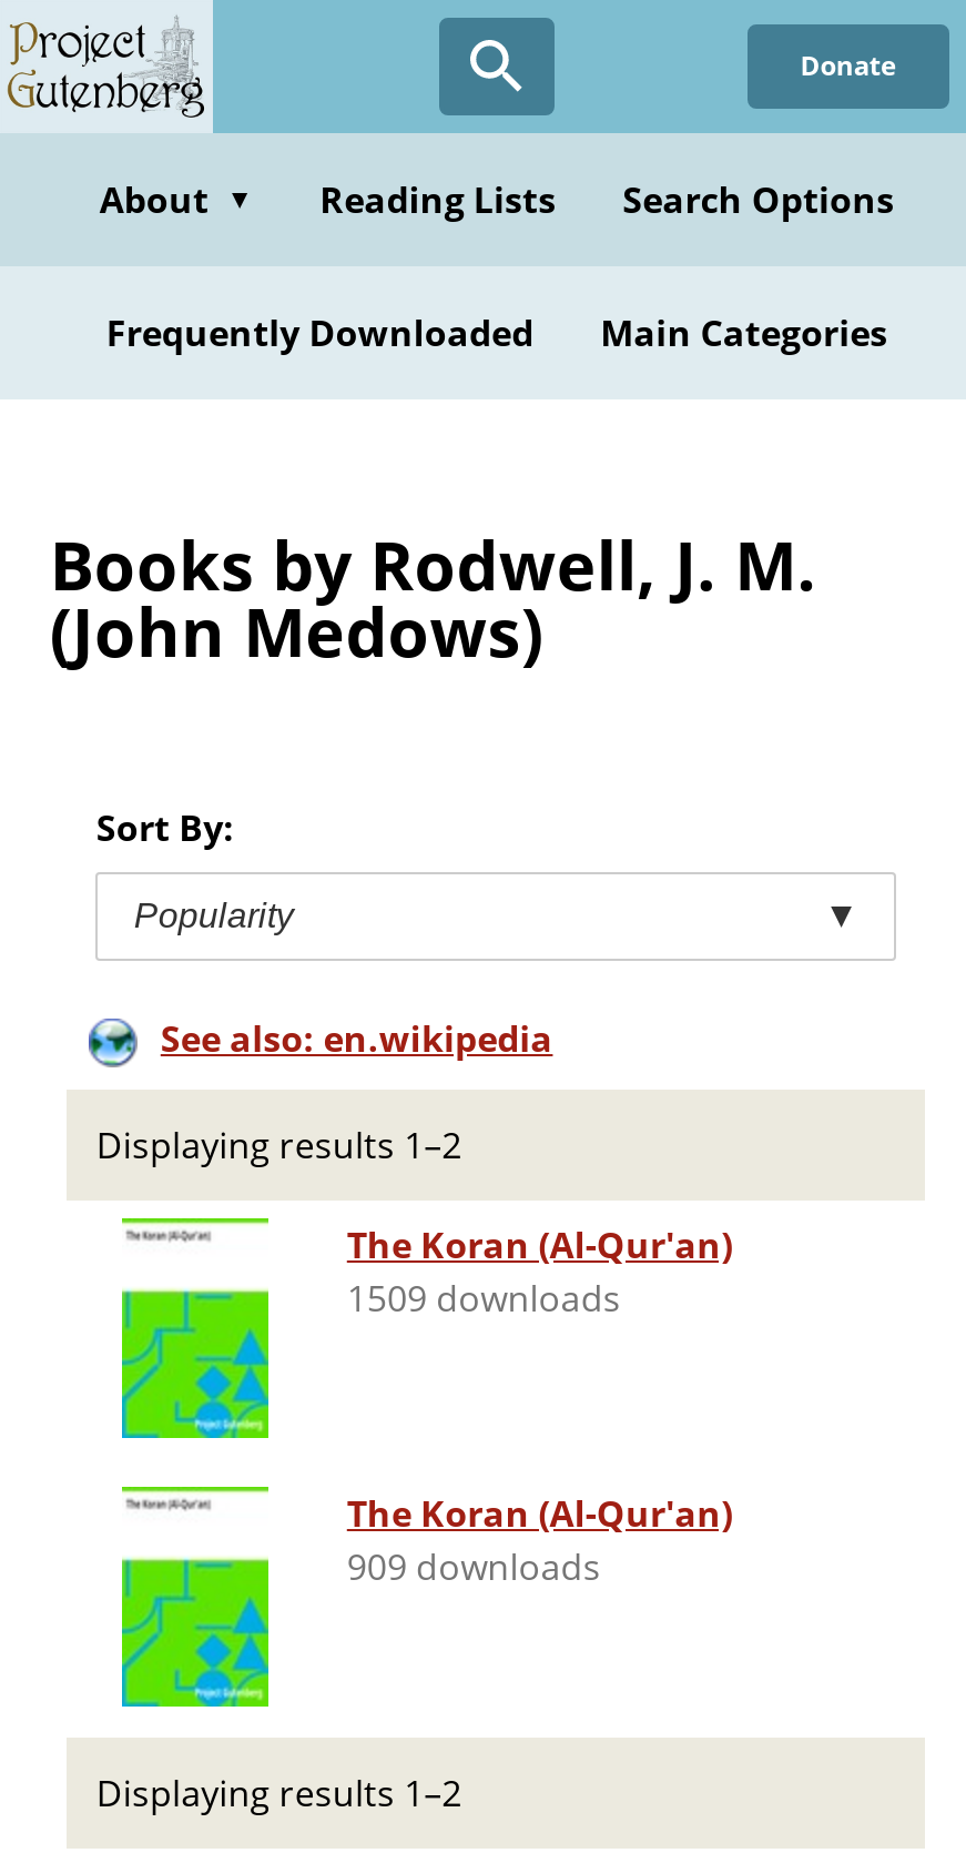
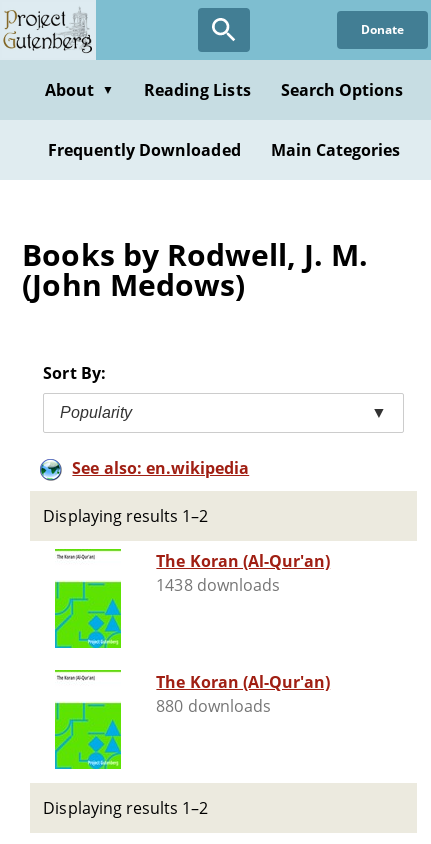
[347,1274,621,1323] 1509 downloads -> [156,574,280,596] 1438 downloads
[347,1543,601,1592] 909 downloads -> [156,695,271,717] 880 downloads

